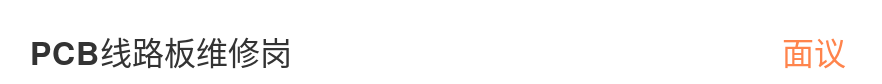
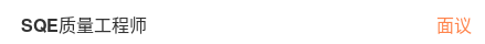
[30,29,292,75] PCB线路板维修岗 -> [21,12,147,37] SQE质量工程师

